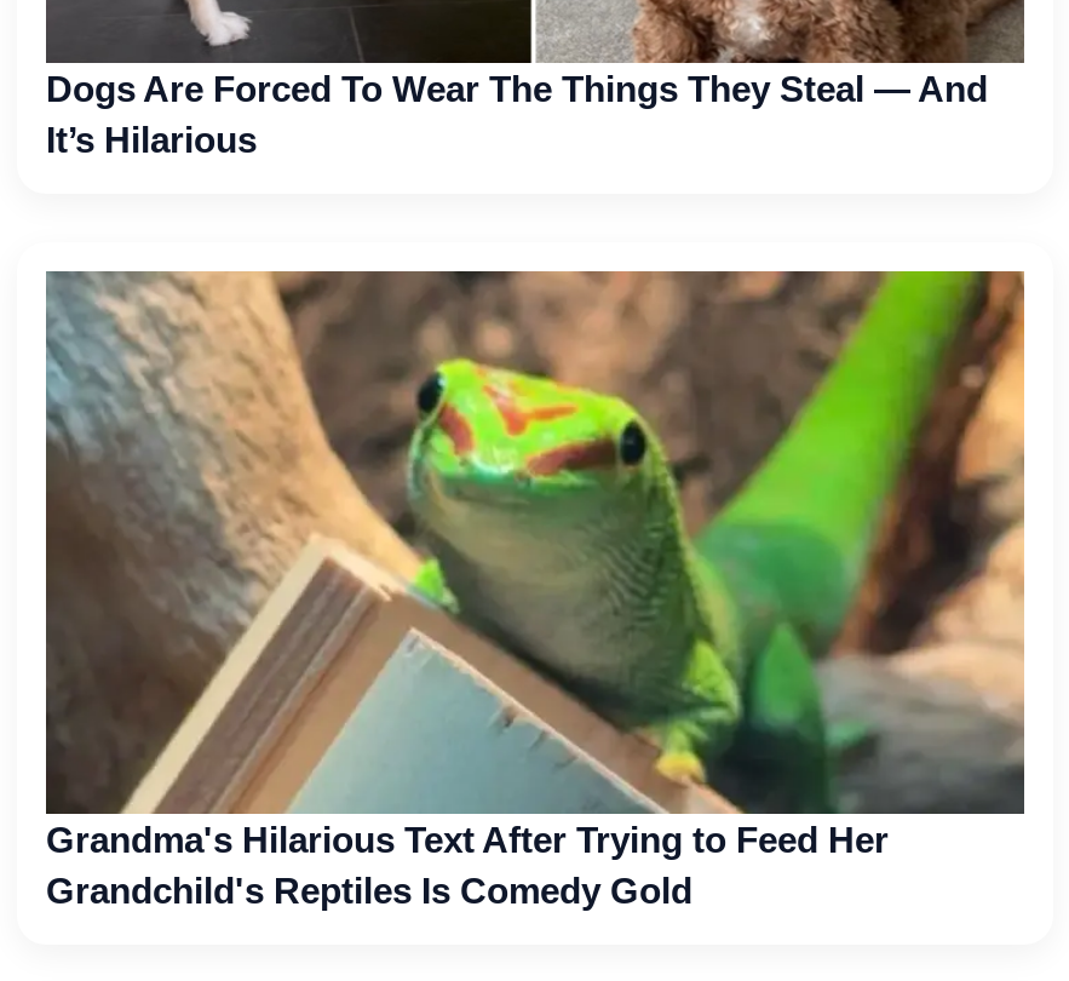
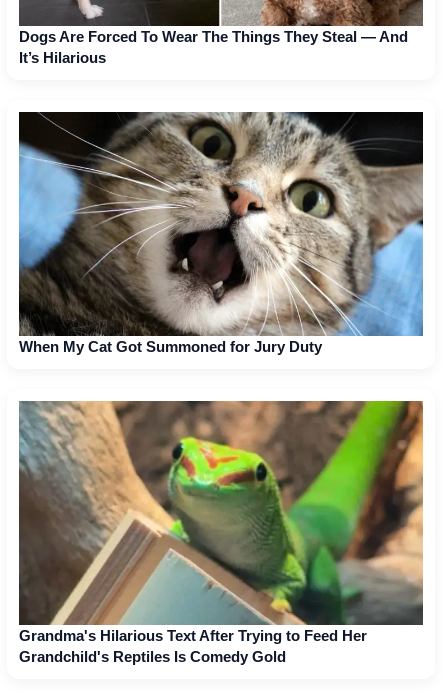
none -> [18,111,424,355] [image] | When My Cat Got Summoned for Jury Duty

